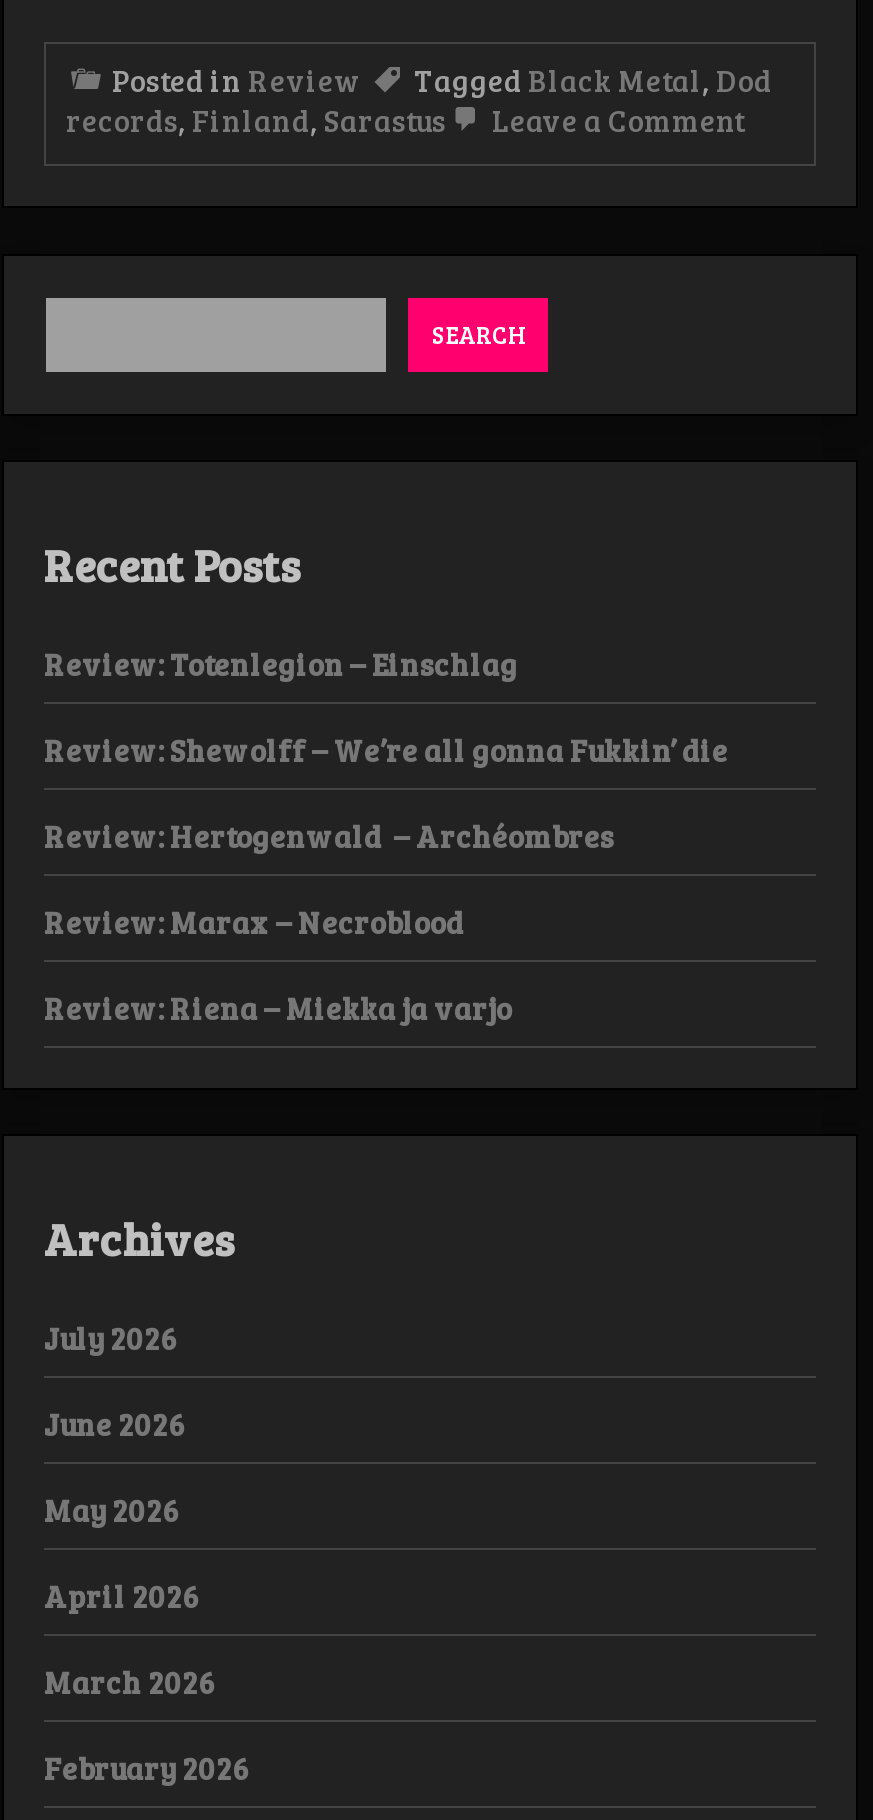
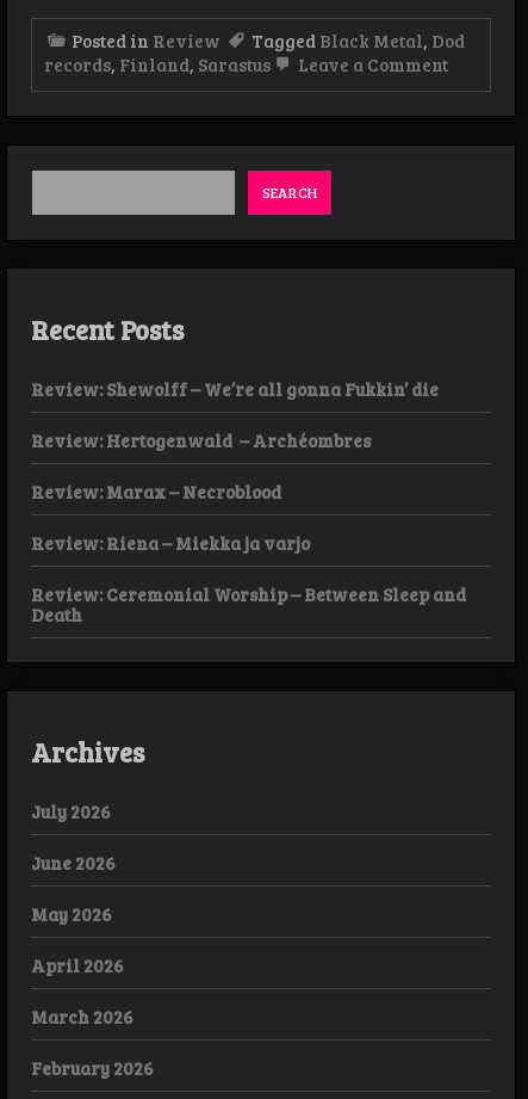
[44,643,518,683] Review: Totenlegion – Einschlag -> none
moved [44,729,728,1027] -> [31,377,439,555]: Review: Shewolff – We’re all gonna Fukkin’ die | Review: Hertogenwald – Archéombres | Review: Marax – Necroblood | Review: Riena – Miekka ja varjo
none -> [31,582,466,626] Review: Ceremonial Worship – Between Sleep and | Death

